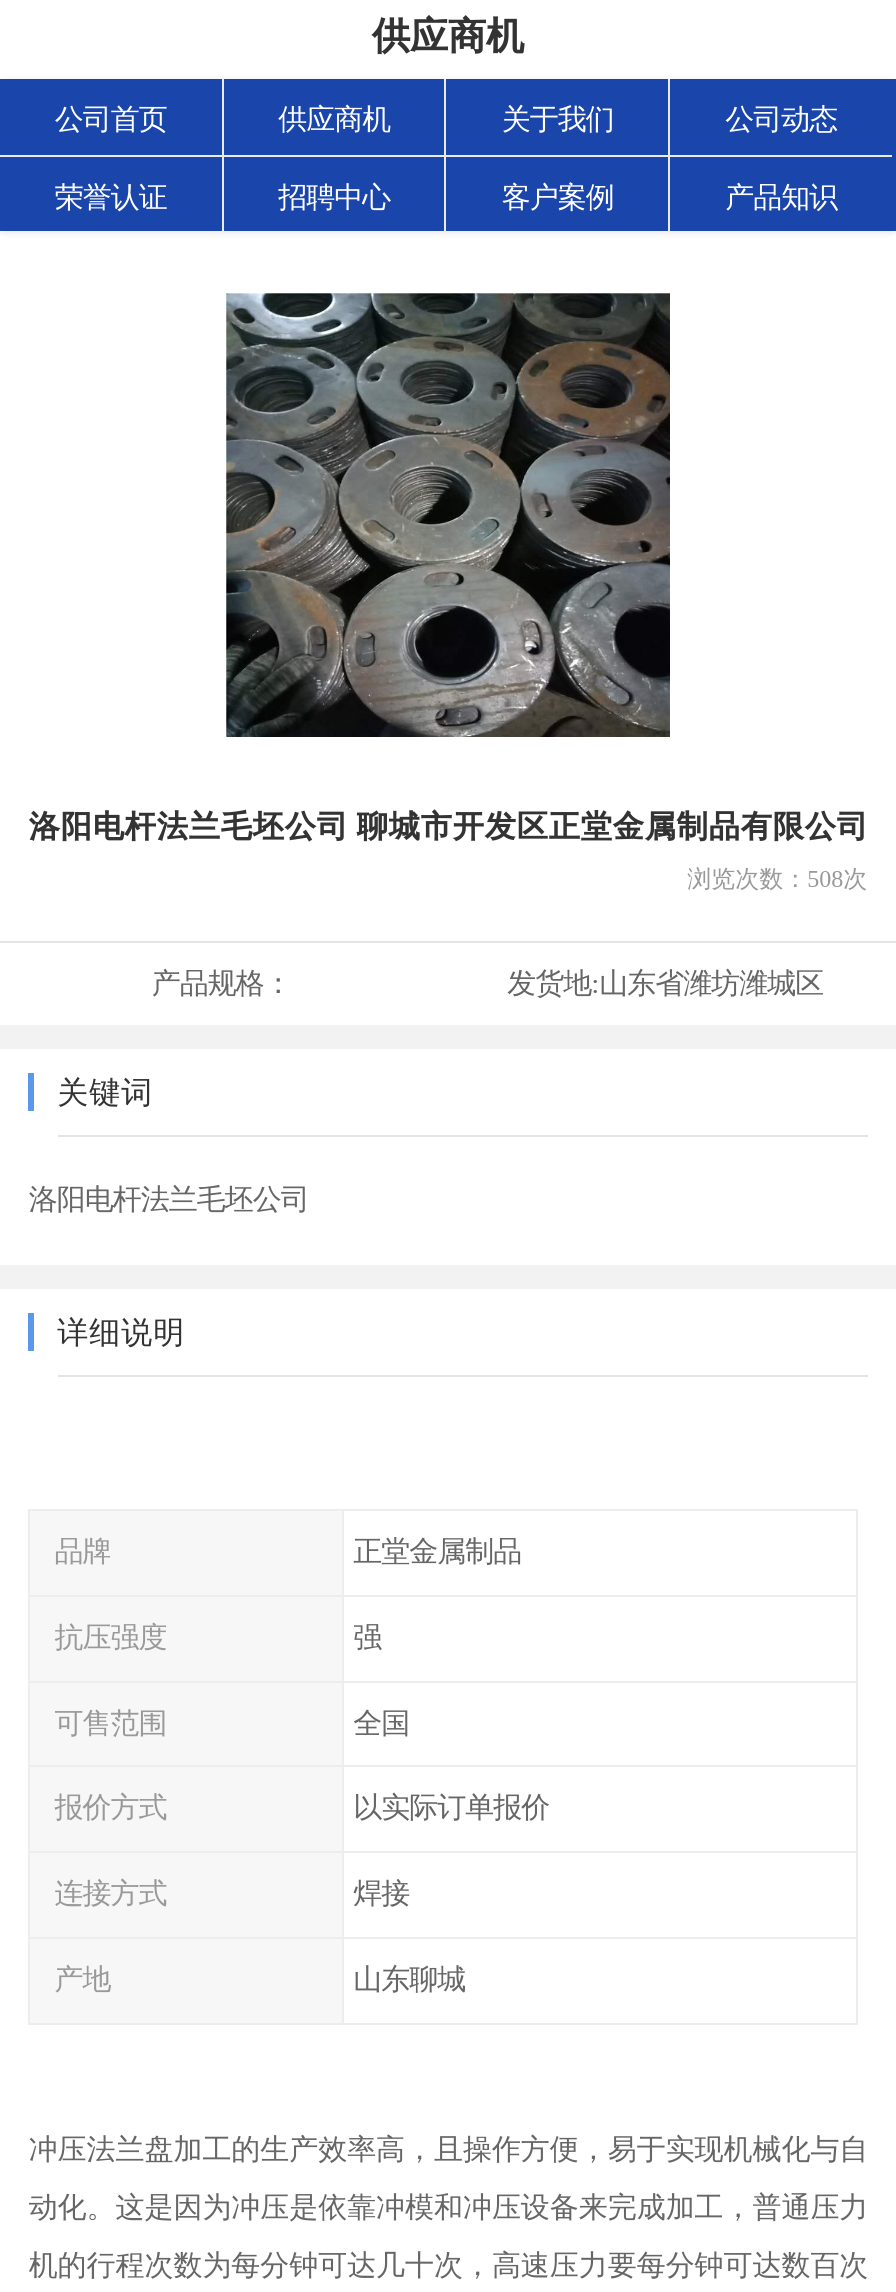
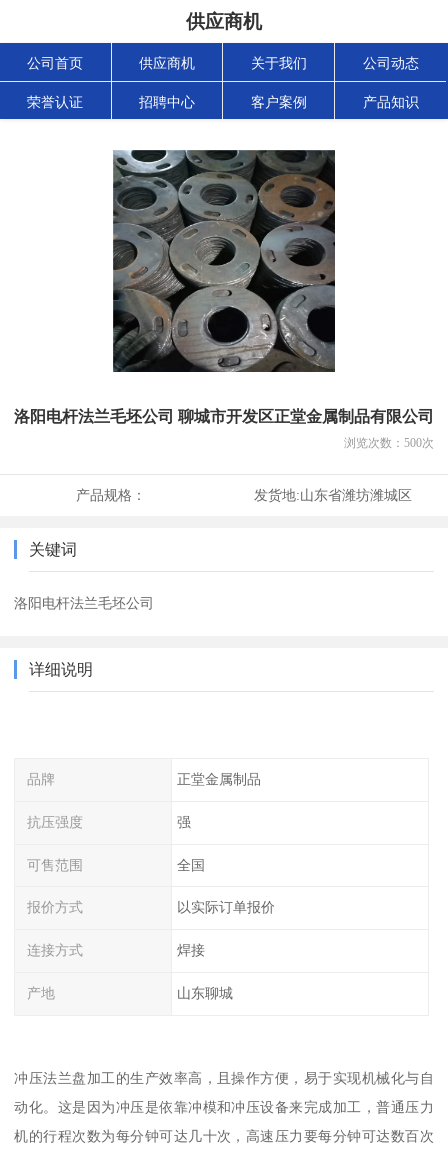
[687,865,867,893] 浏览次数：508次 -> [344,436,434,450] 浏览次数：500次

